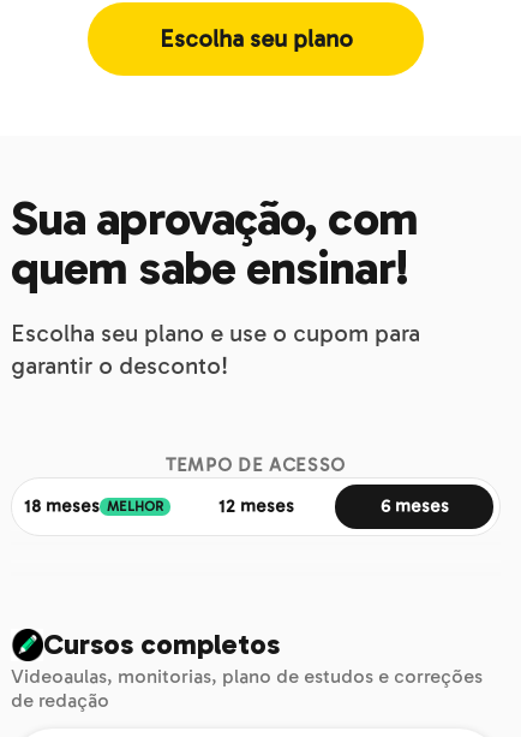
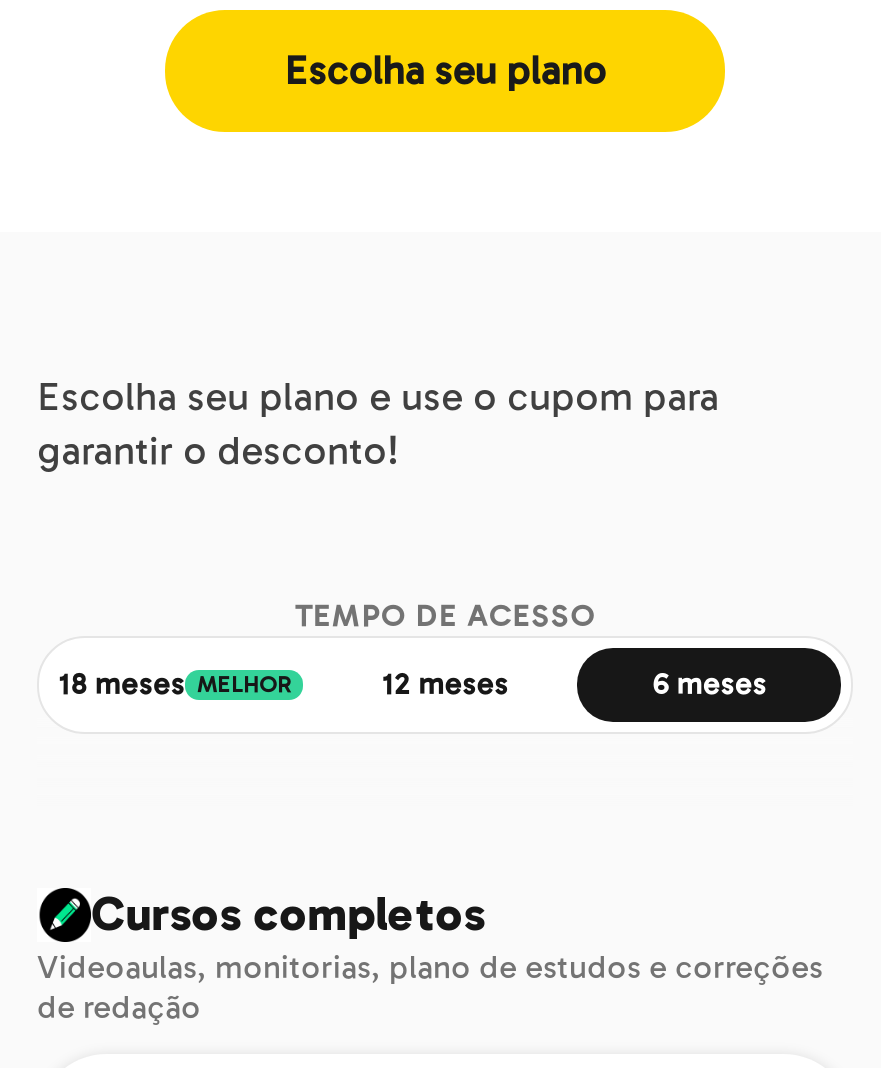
[11,192,418,298] Sua aprovação, com | quem sabe ensinar! -> none

